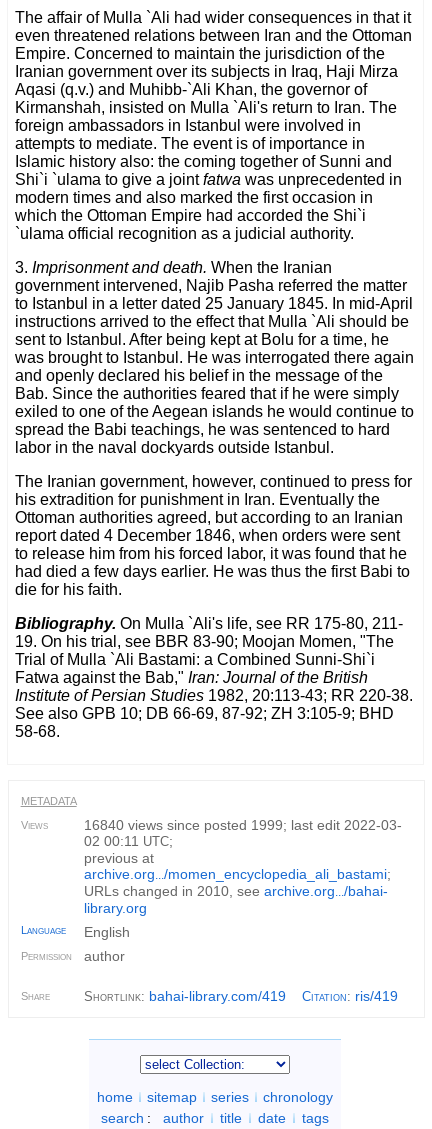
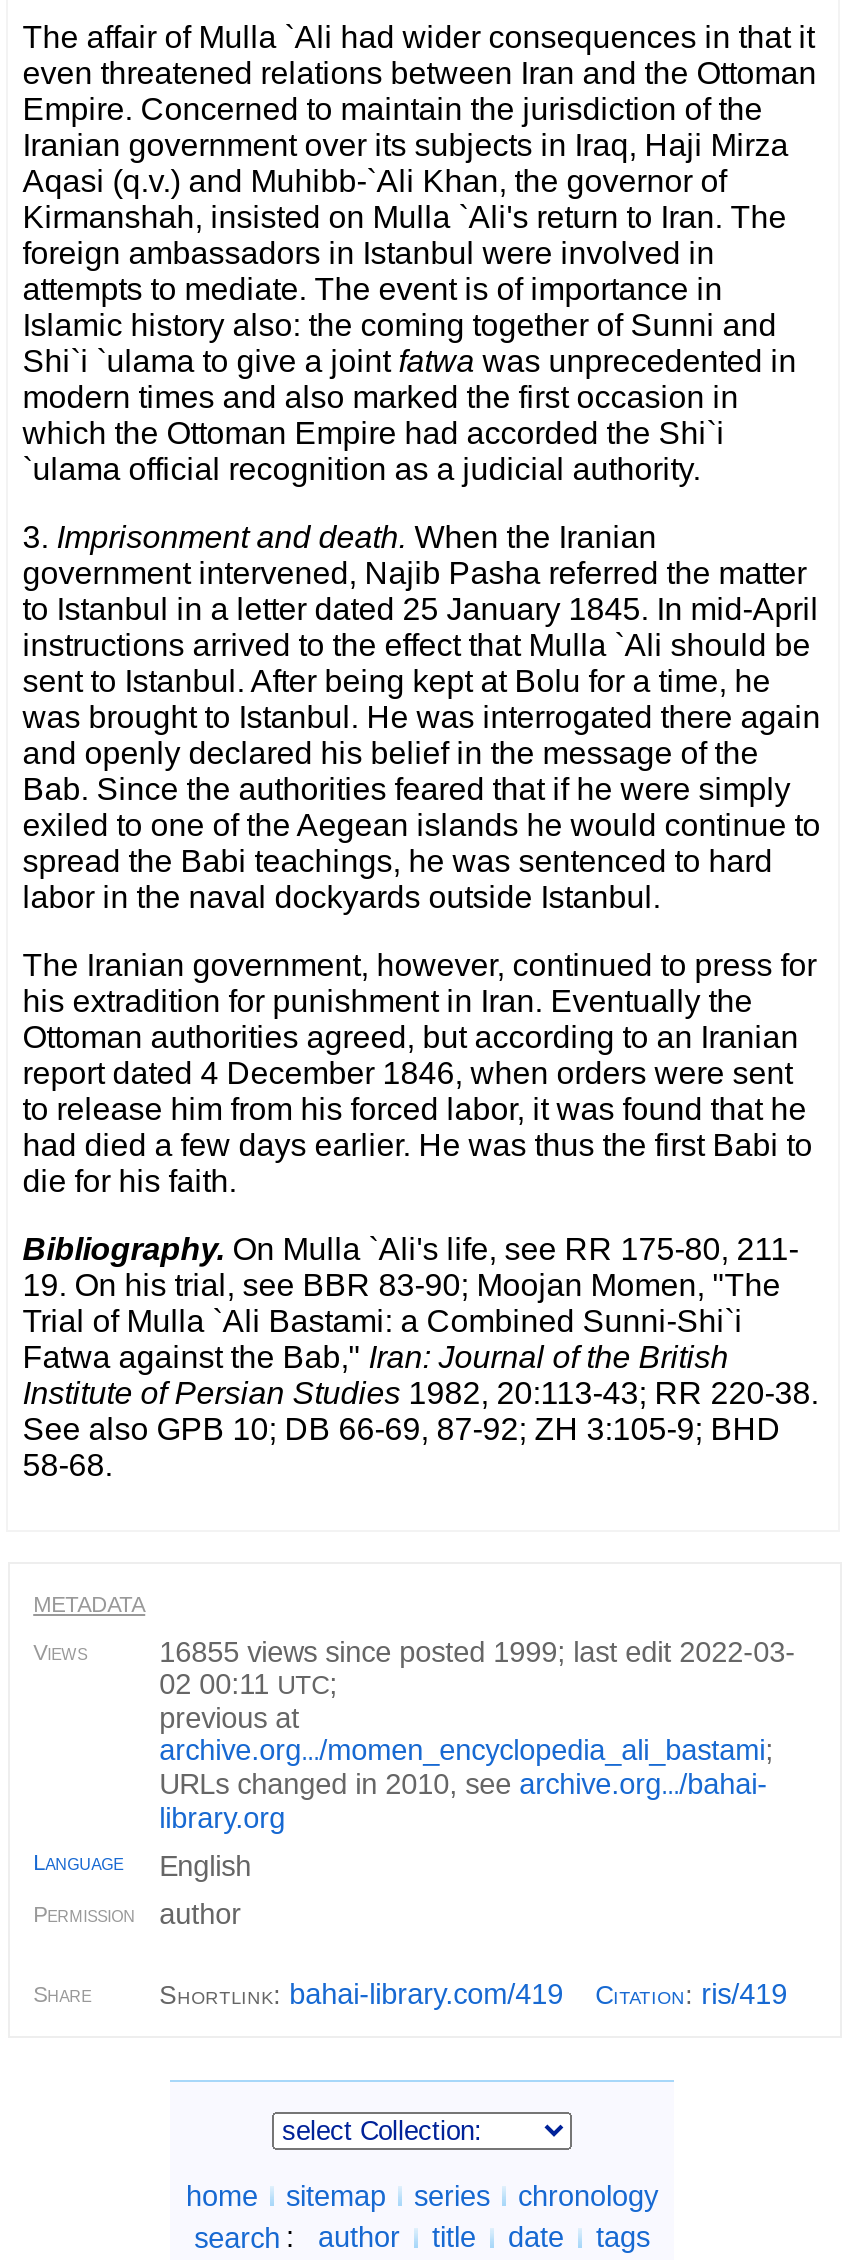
[84,817,402,833] 16840 views since posted 1999; last edit 2022-03- -> [159,1635,795,1667] 16855 views since posted 1999; last edit 2022-03-

